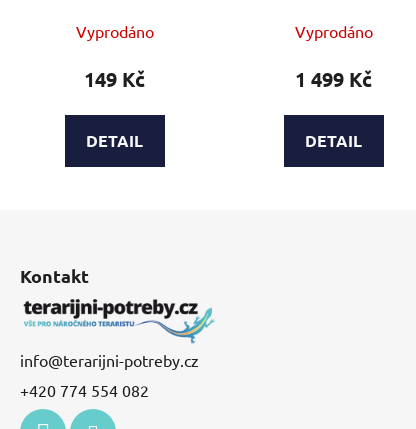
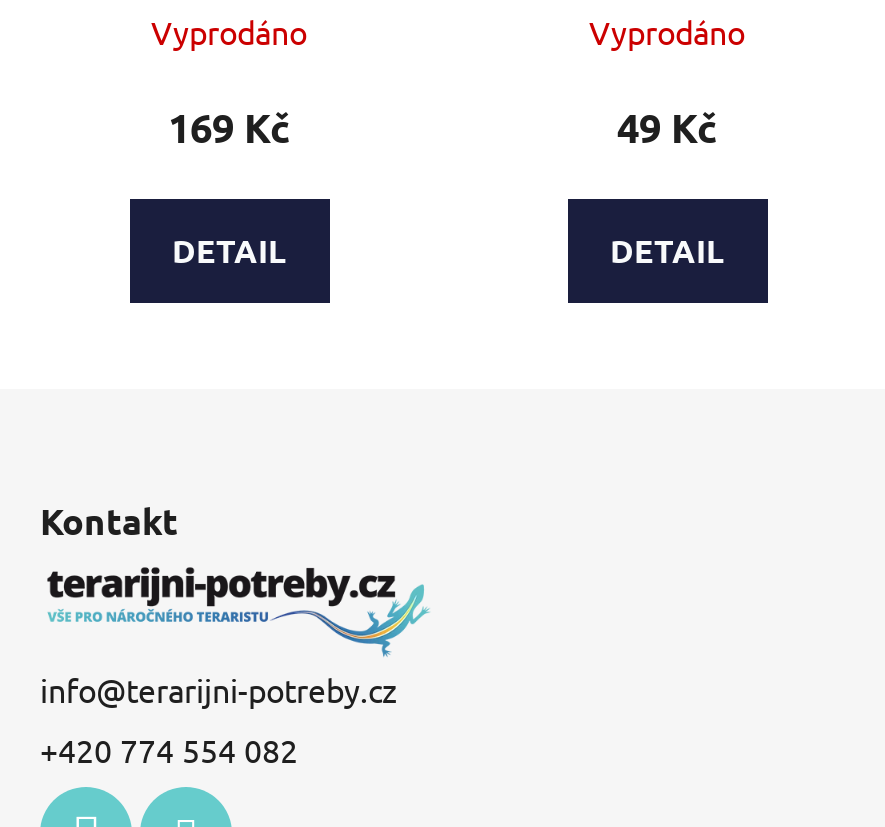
[84,66,145,92] 149 Kč -> [168,102,290,154] 169 Kč
[295,66,372,92] 1 499 Kč -> [617,102,717,154] 49 Kč

